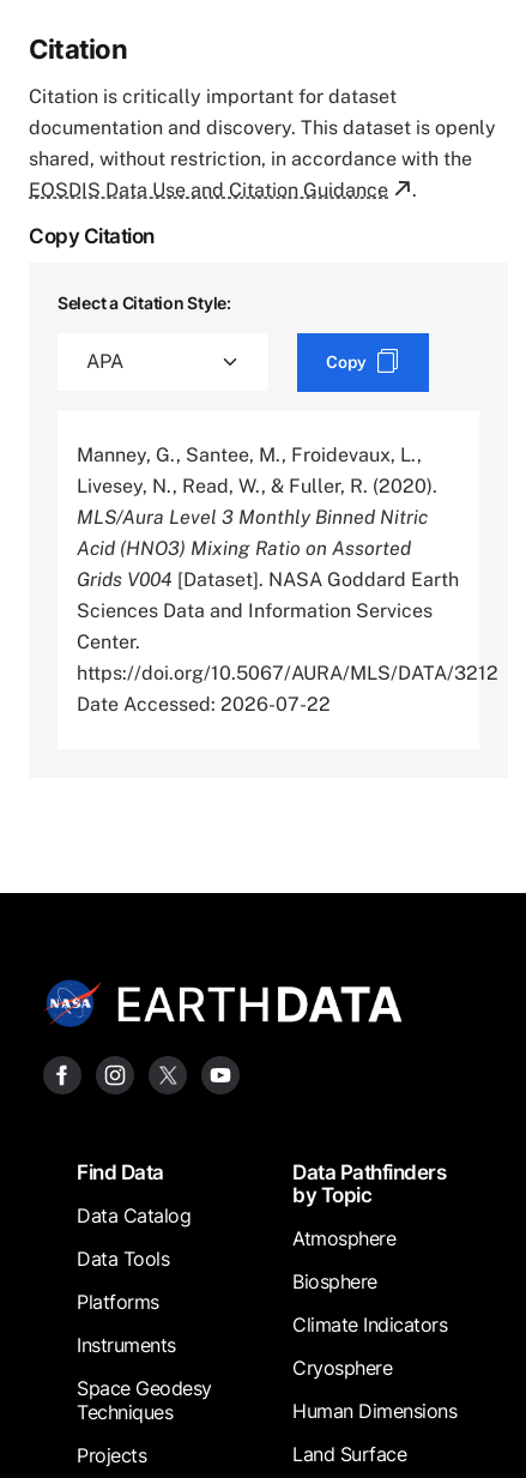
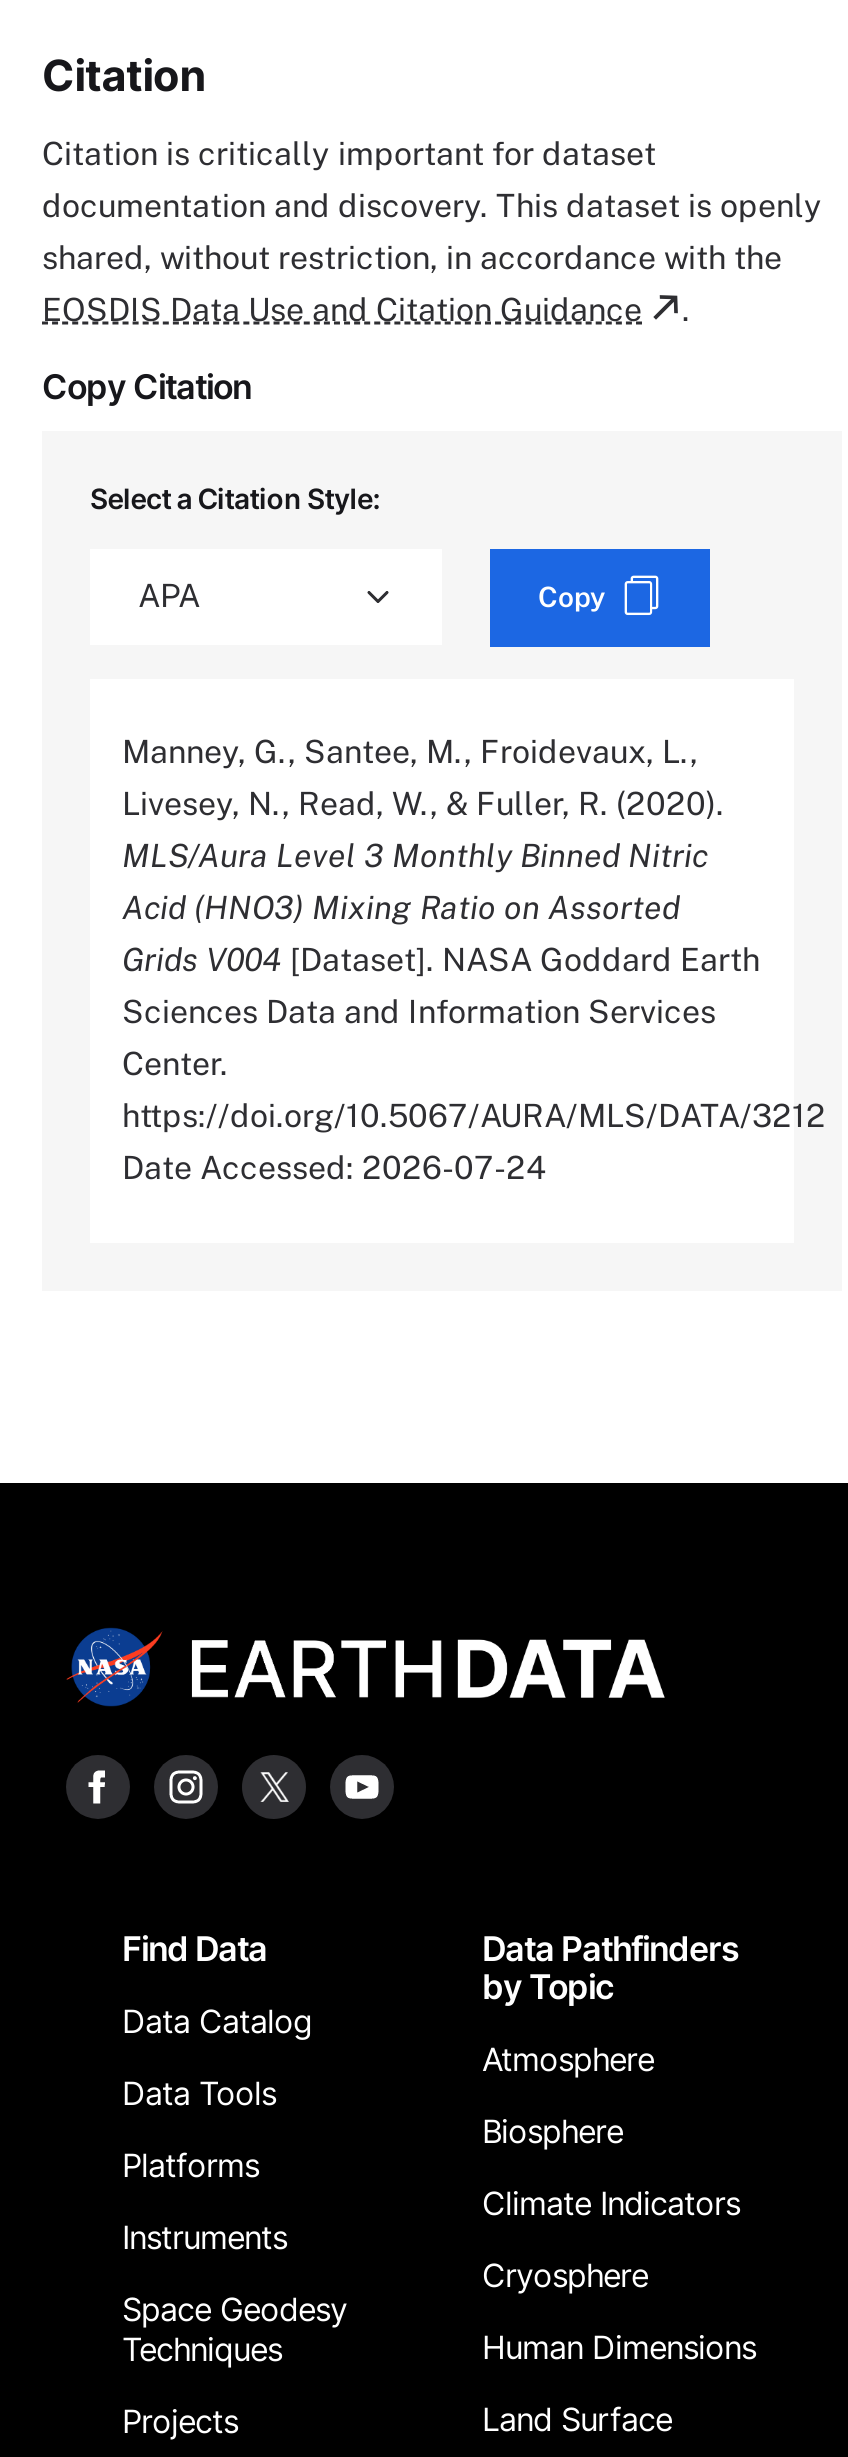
[77,693,331,716] Date Accessed: 2026-07-22 -> [122,1149,546,1187] Date Accessed: 2026-07-24

